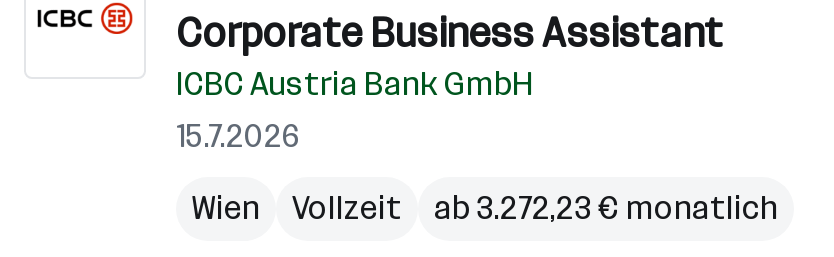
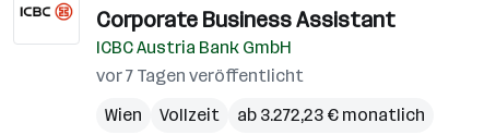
[176,117,300,155] 15.7.2026 -> [96,65,304,86] vor 7 Tagen veröffentlicht

